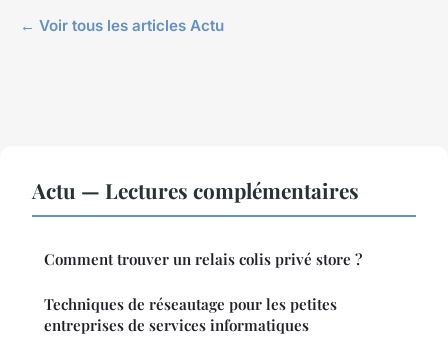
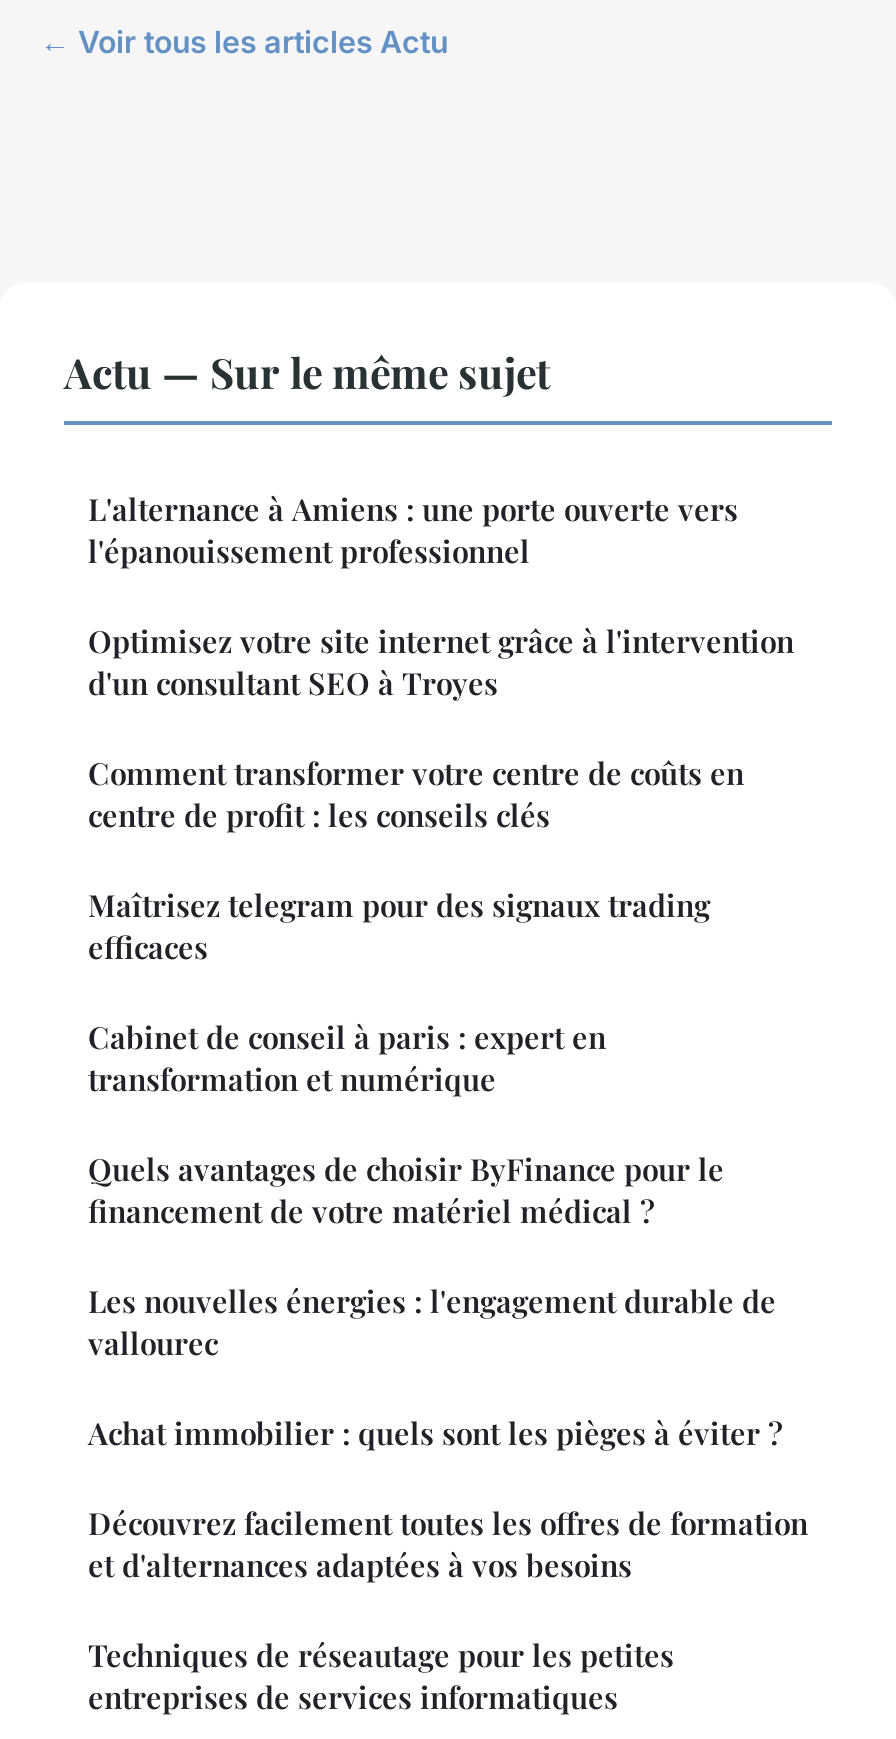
[32,176,362,269] Actu — Lectures complémentaires | Comment trouver un relais colis privé store ? -> [64,343,808,1585] Actu — Sur le même sujet | L'alternance à Amiens : une porte ouverte vers | l'épanouissement professionnel | Optimisez votre site internet grâce à l'intervention | d'un consultant SEO à Troyes | Comment transformer votre centre de coûts en | centre de profit : les conseils clés | Maîtrisez telegram pour des signaux trading | efficaces | Cabinet de conseil à paris : expert en | transformation et numérique | Quels avantages de choisir ByFinance pour le | financement de votre matériel médical ? | Les nouvelles énergies : l'engagement durable de | vallourec | Achat immobilier : quels sont les pièges à éviter ? | Découvrez facilement toutes les offres de formation | et d'alternances adaptées à vos besoins

